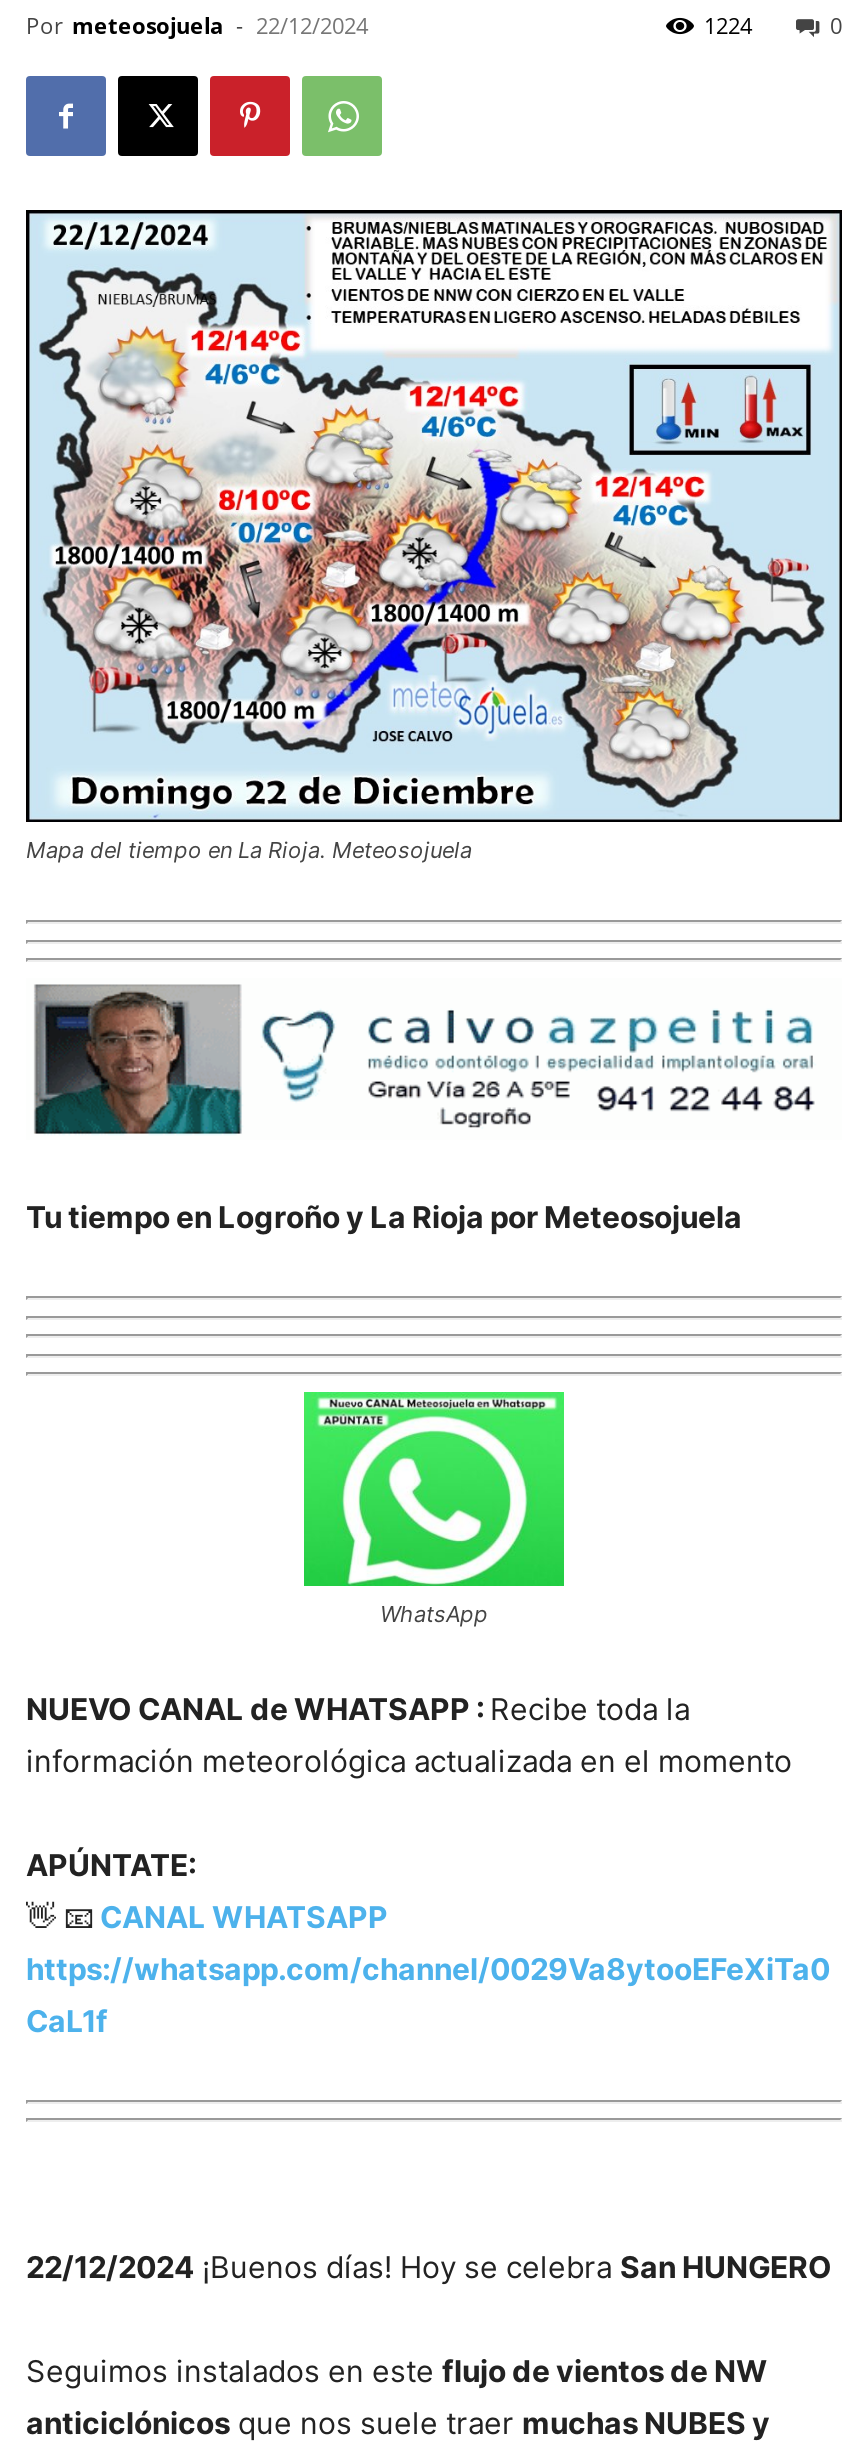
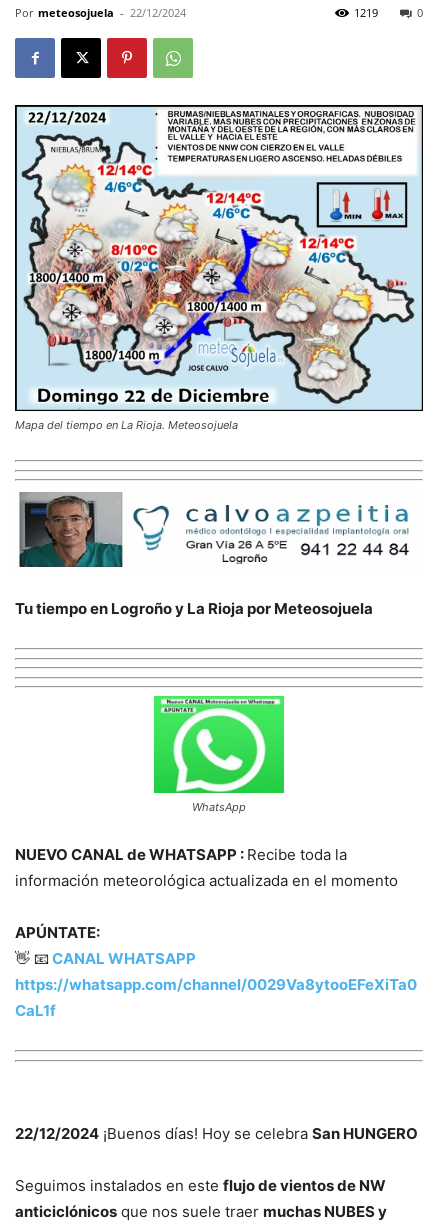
[704,10,752,40] 1224 -> [354,5,378,20] 1219

